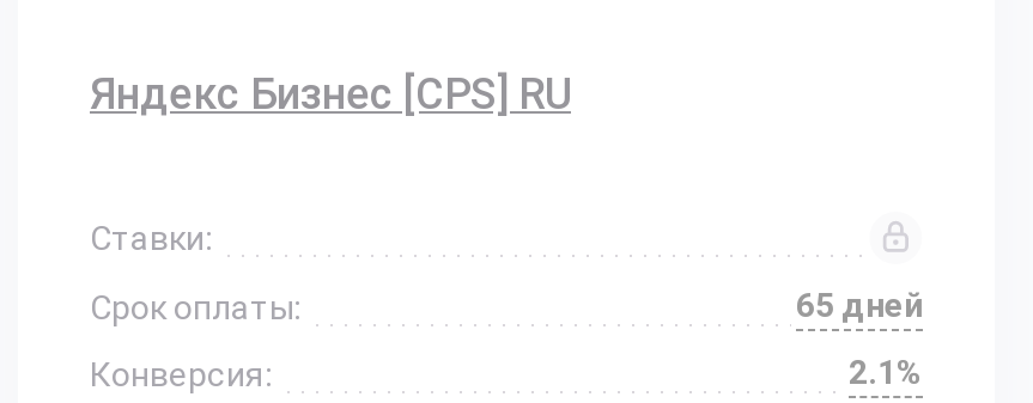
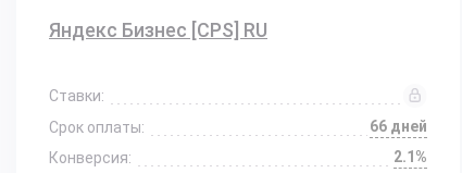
[796,286,923,324] 65 дней -> [370,118,427,135] 66 дней

